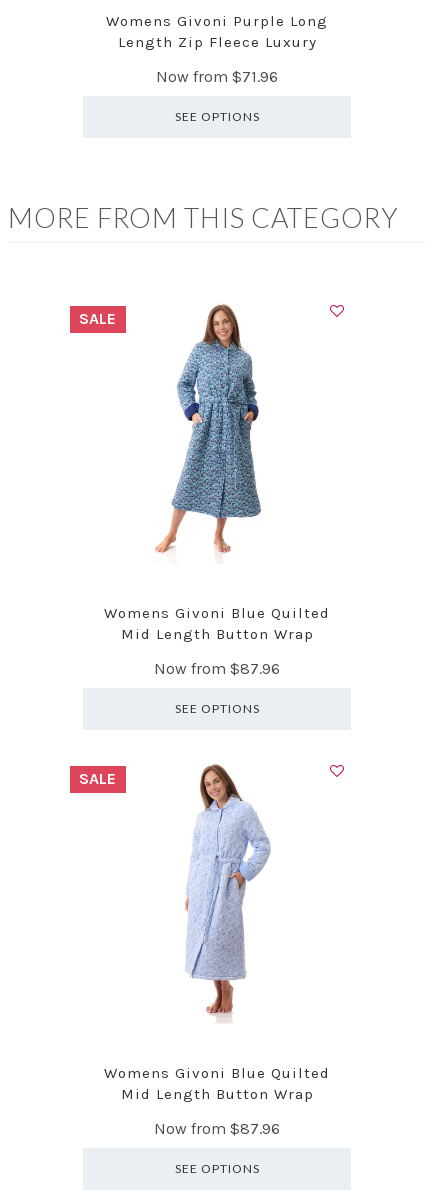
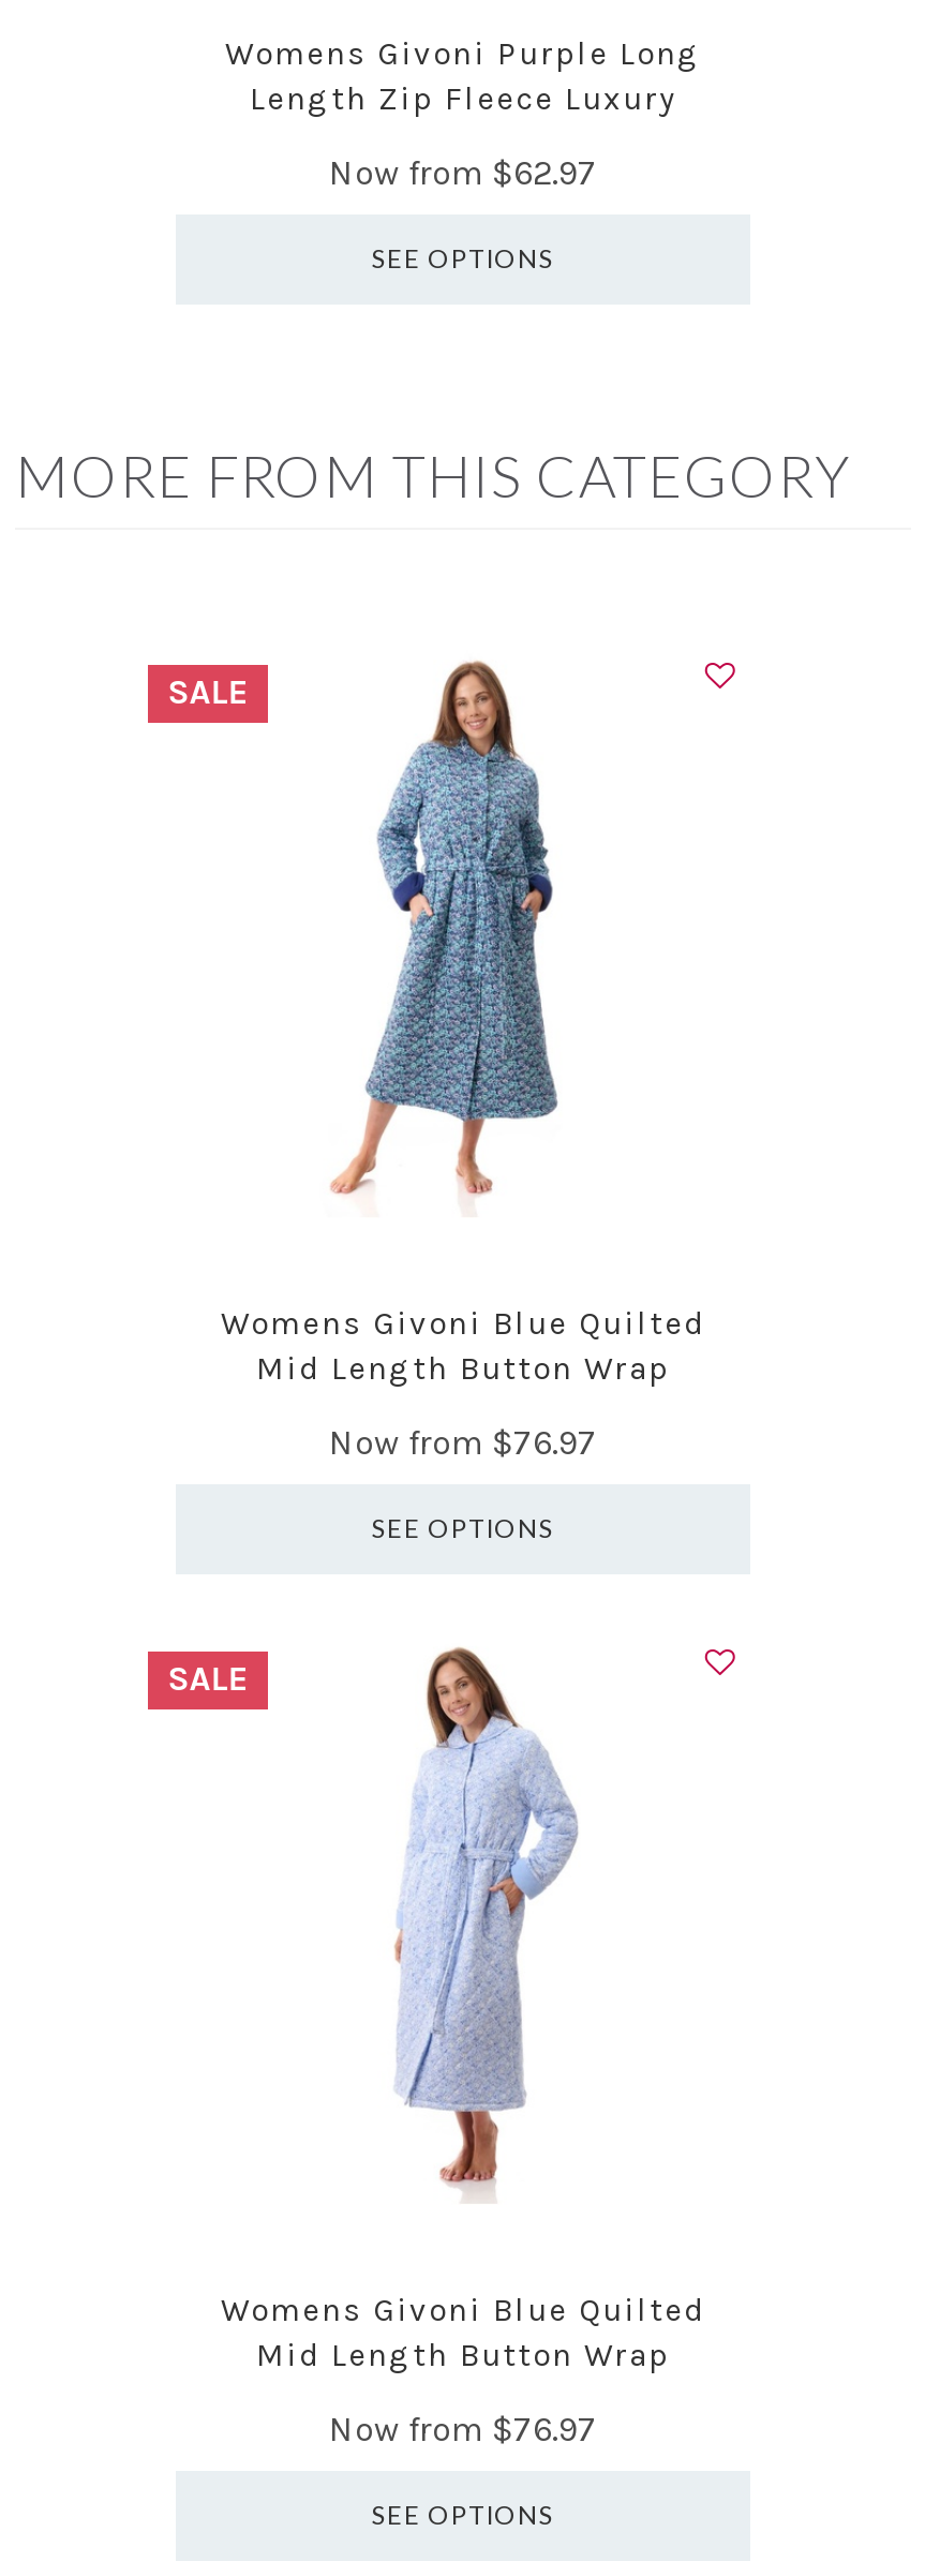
[156,67,278,86] Now from $71.96 -> [329,152,597,192] Now from $62.97
[154,659,280,678] Now from $87.96 -> [329,1421,597,1462] Now from $76.97
[154,1119,280,1138] Now from $87.96 -> [329,2408,597,2449] Now from $76.97

